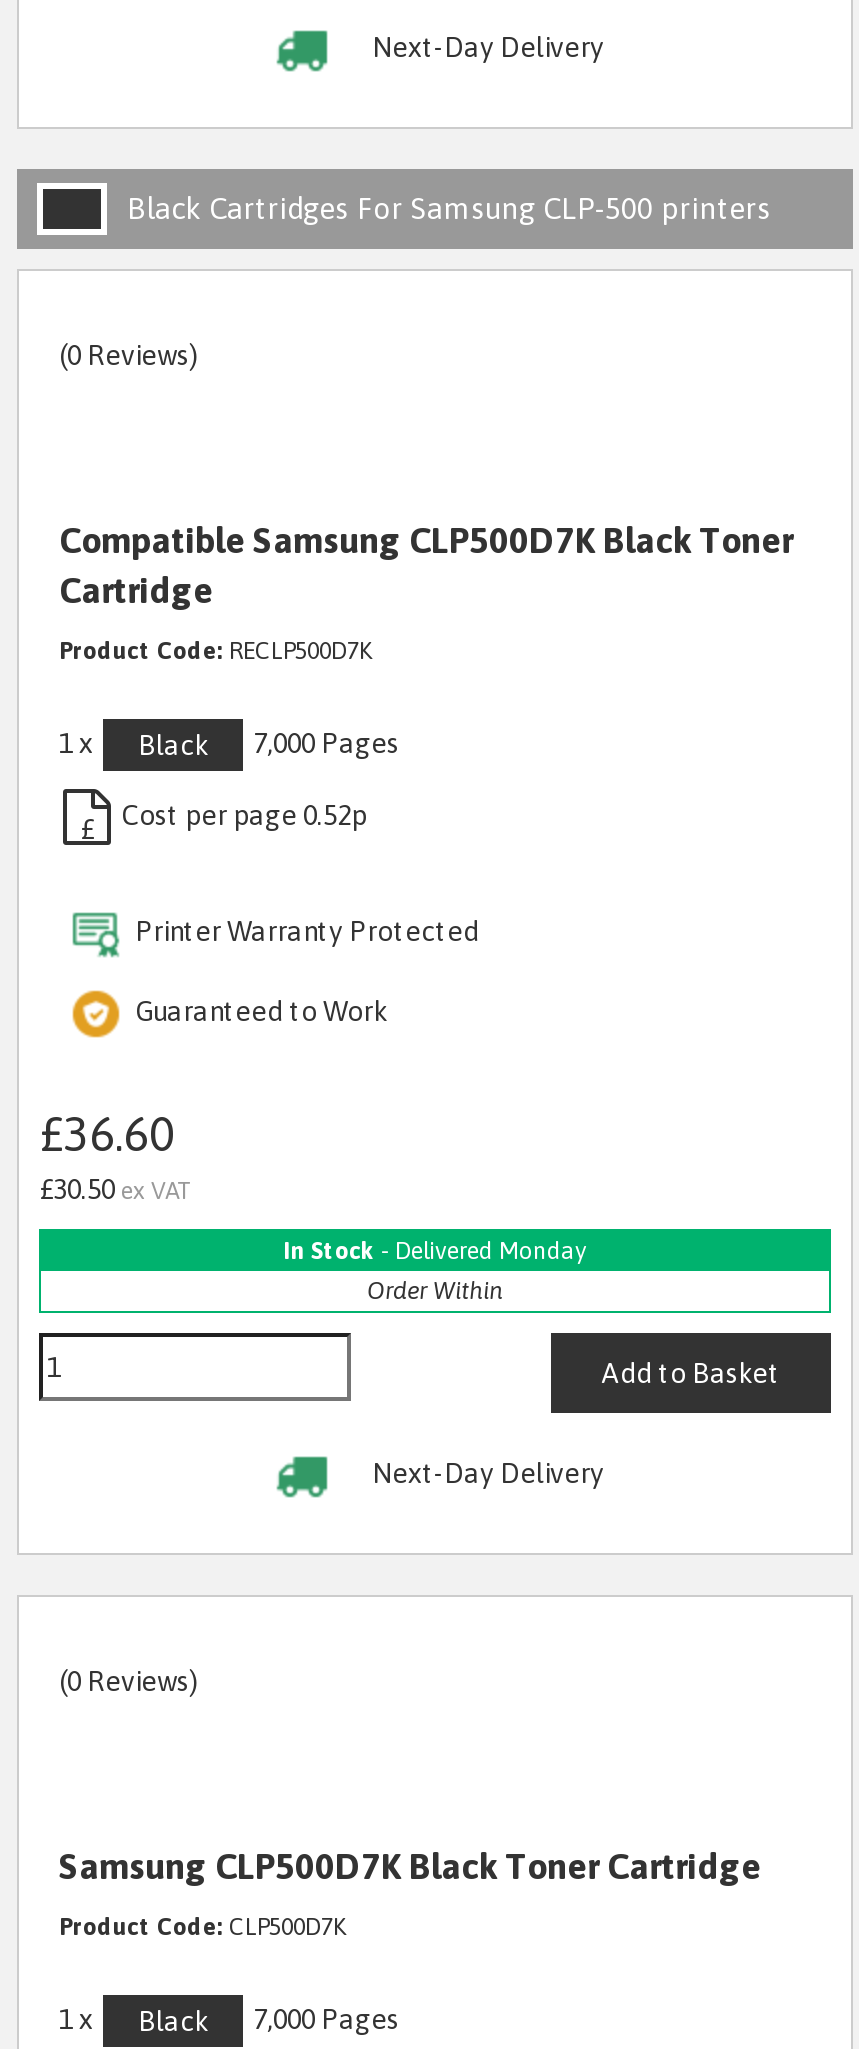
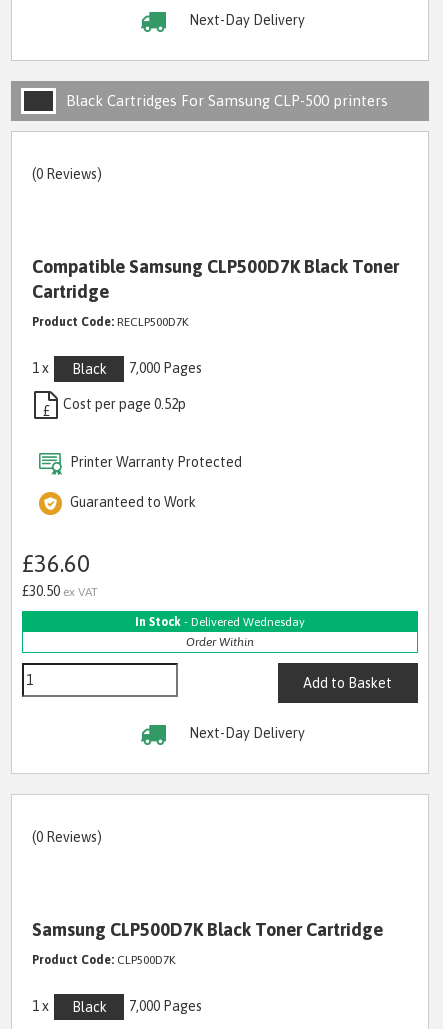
[283,1236,587,1264] In Stock - Delivered Monday -> [135,615,305,629] In Stock - Delivered Wednesday

